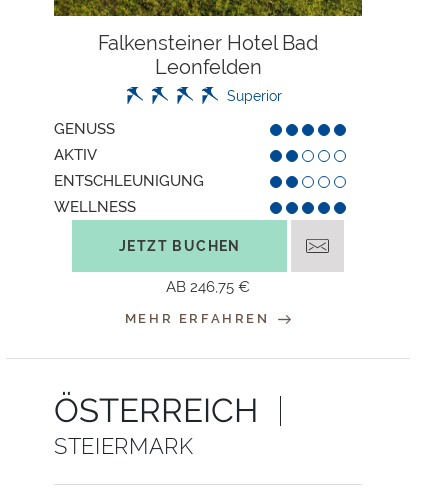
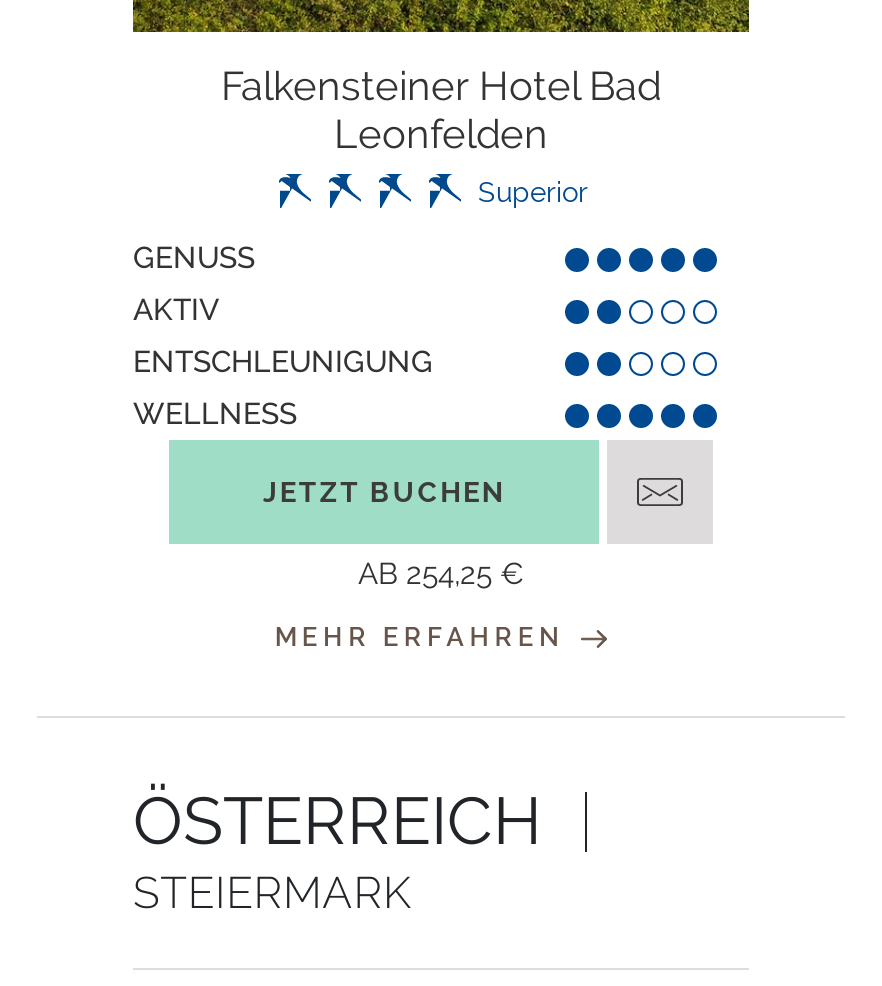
[166,278,250,296] AB 246,75 € -> [358,556,524,592] AB 254,25 €

